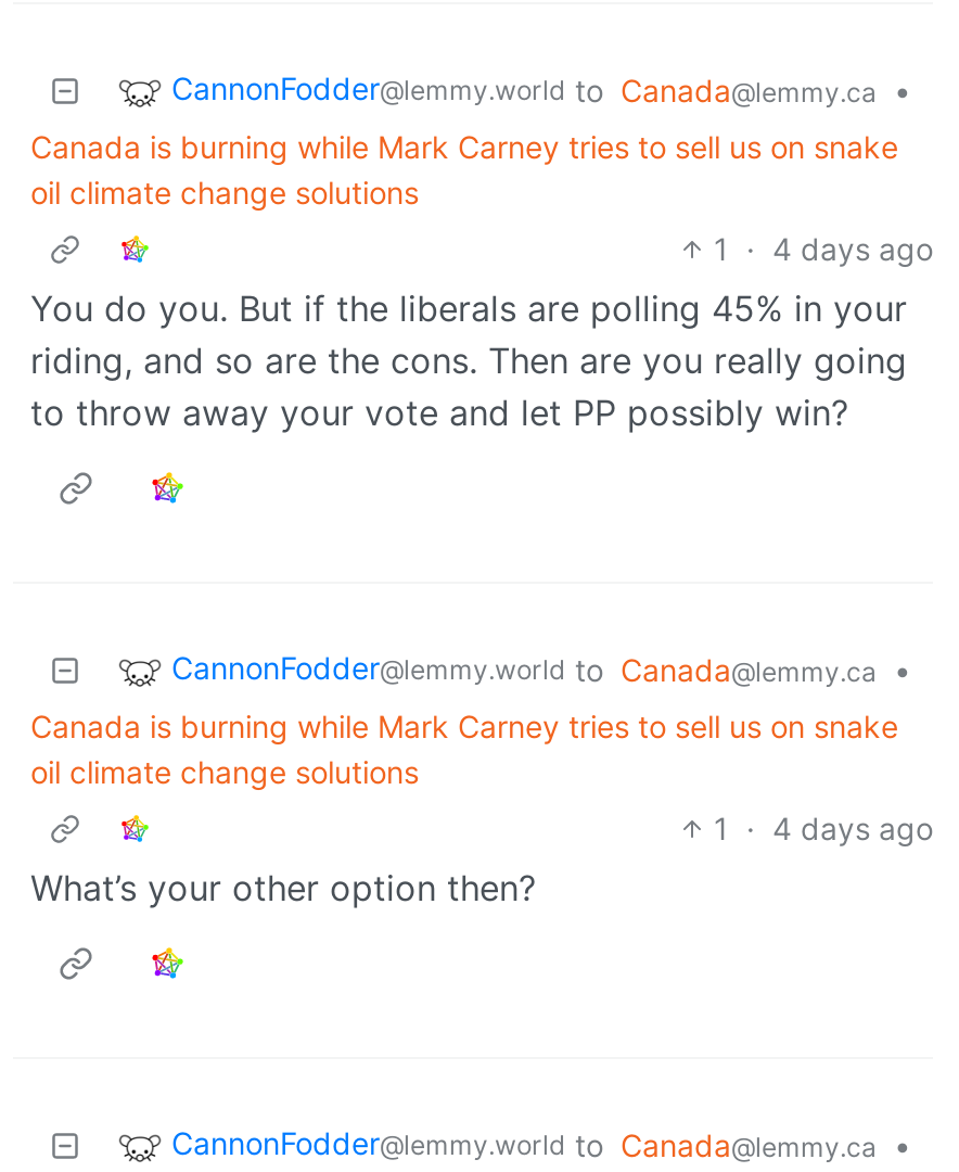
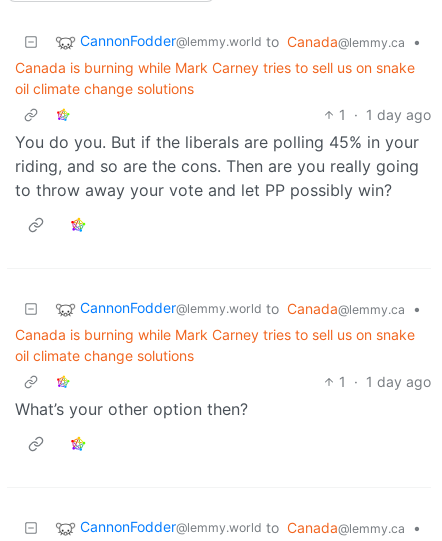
[714,229,933,266] 1 · 4 days ago -> [339,106,431,123] 1 · 1 day ago
[714,809,933,846] 1 · 4 days ago -> [339,373,431,390] 1 · 1 day ago

